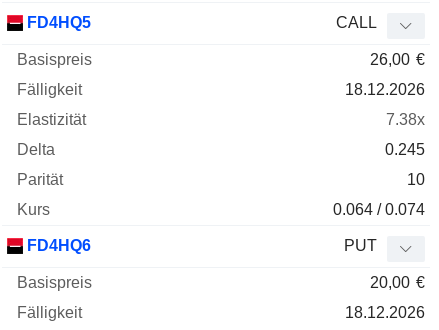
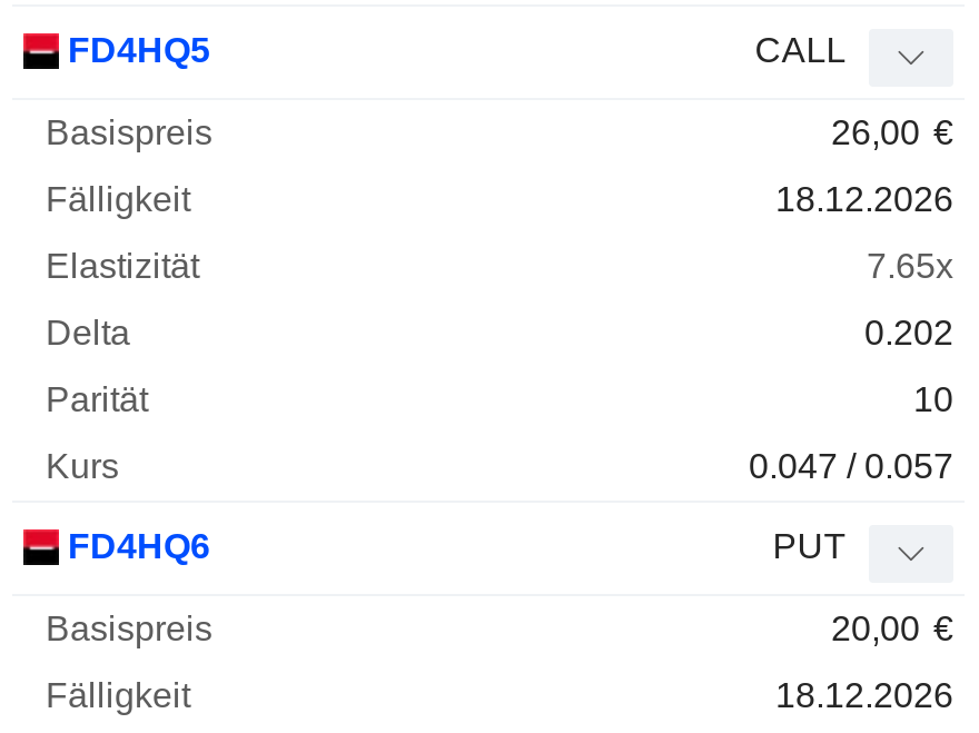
[386,111,425,128] 7.38x -> [867,247,953,285] 7.65x
[385,141,425,158] 0.245 -> [864,314,953,352] 0.202
[333,201,425,218] 0.064 / 0.074 -> [749,448,953,485] 0.047 / 0.057

